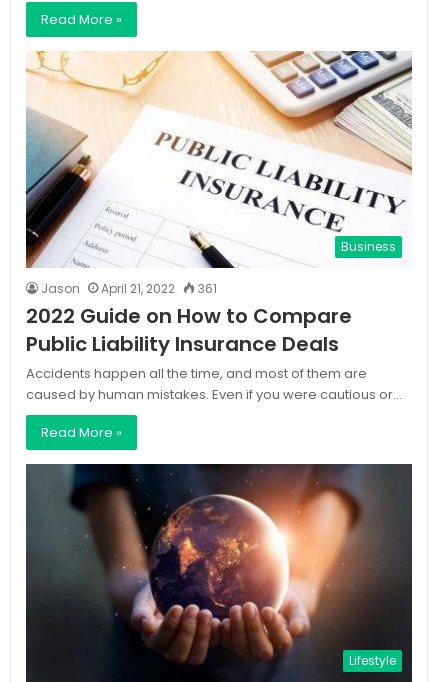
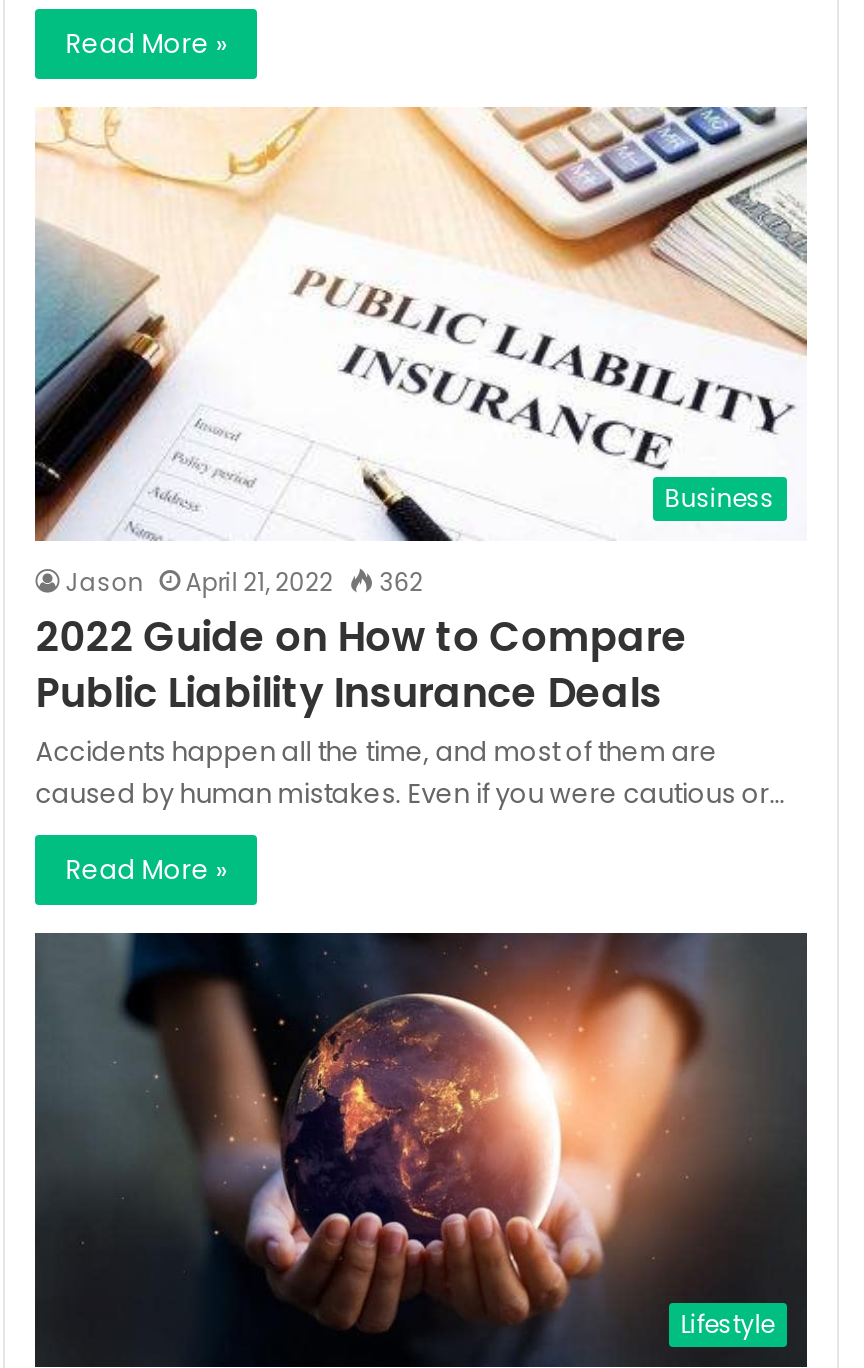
[41,280,217,297] Jason April 21, 2022 361 -> [66,565,424,599] Jason April 21, 2022 362

